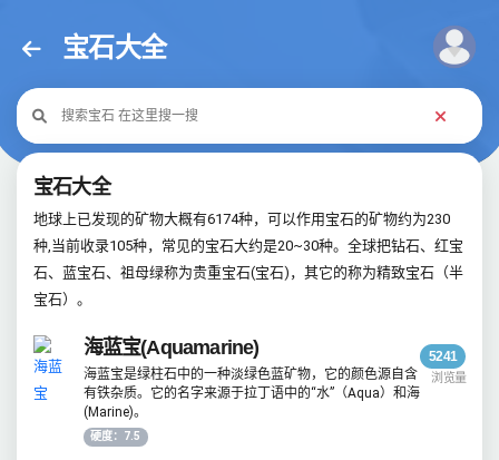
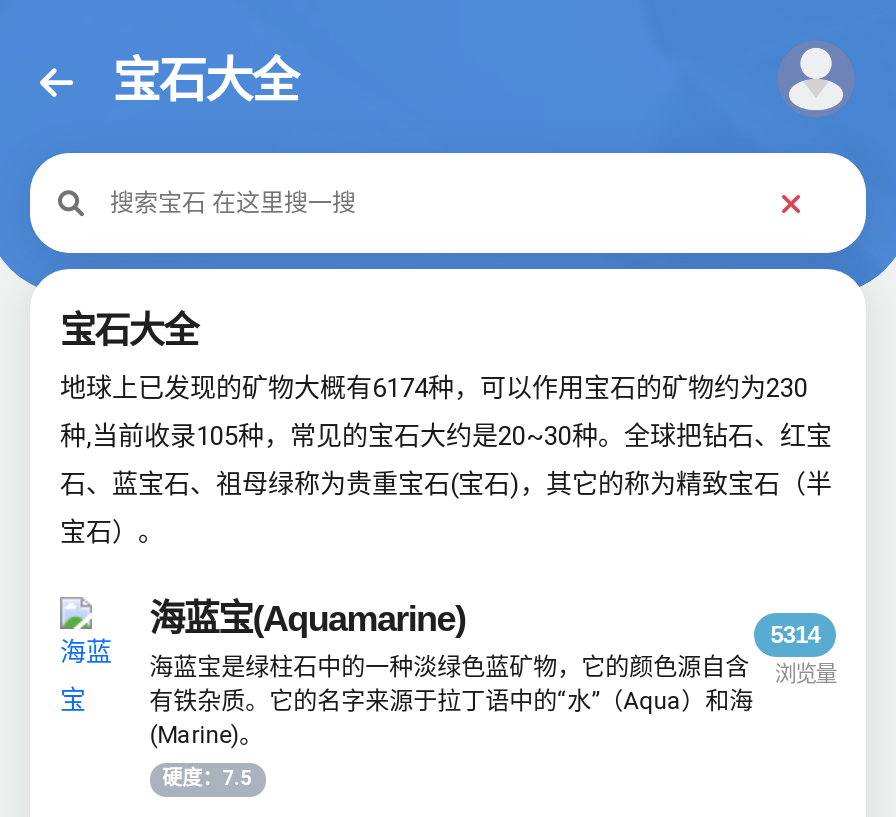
[429,349,457,364] 5241 -> [770,621,820,649] 5314

